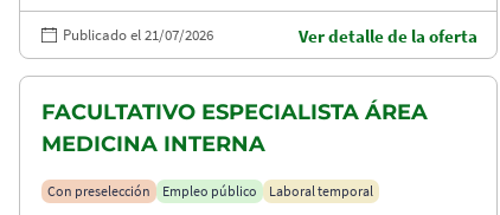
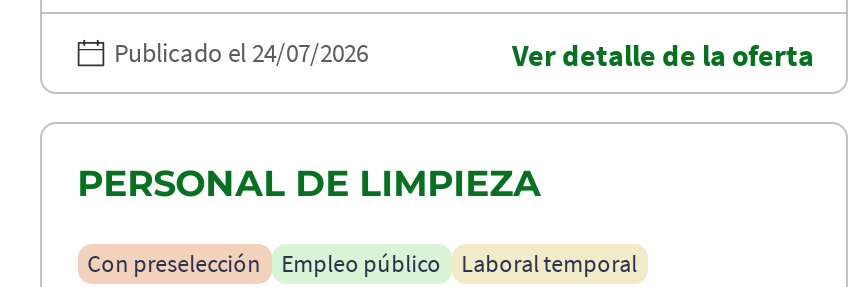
[63,24,213,44] Publicado el 21/07/2026 -> [114,35,368,69] Publicado el 24/07/2026
[41,99,427,157] FACULTATIVO ESPECIALISTA ÁREA | MEDICINA INTERNA -> [77,162,541,206] PERSONAL DE LIMPIEZA

